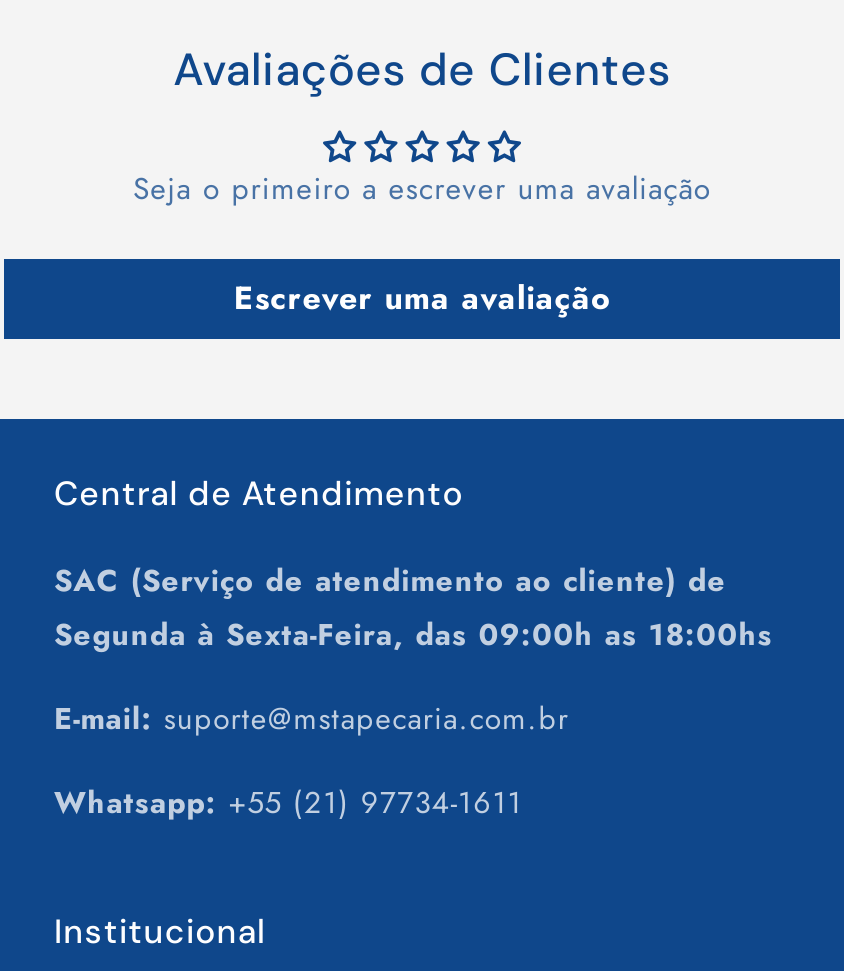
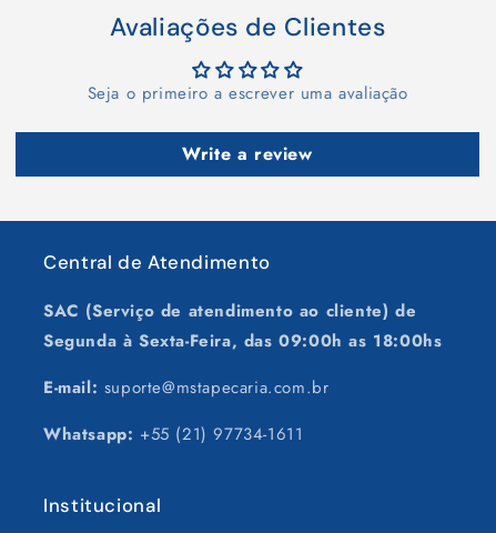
[234,274,610,320] Escrever uma avaliação -> [182,141,313,167] Write a review

